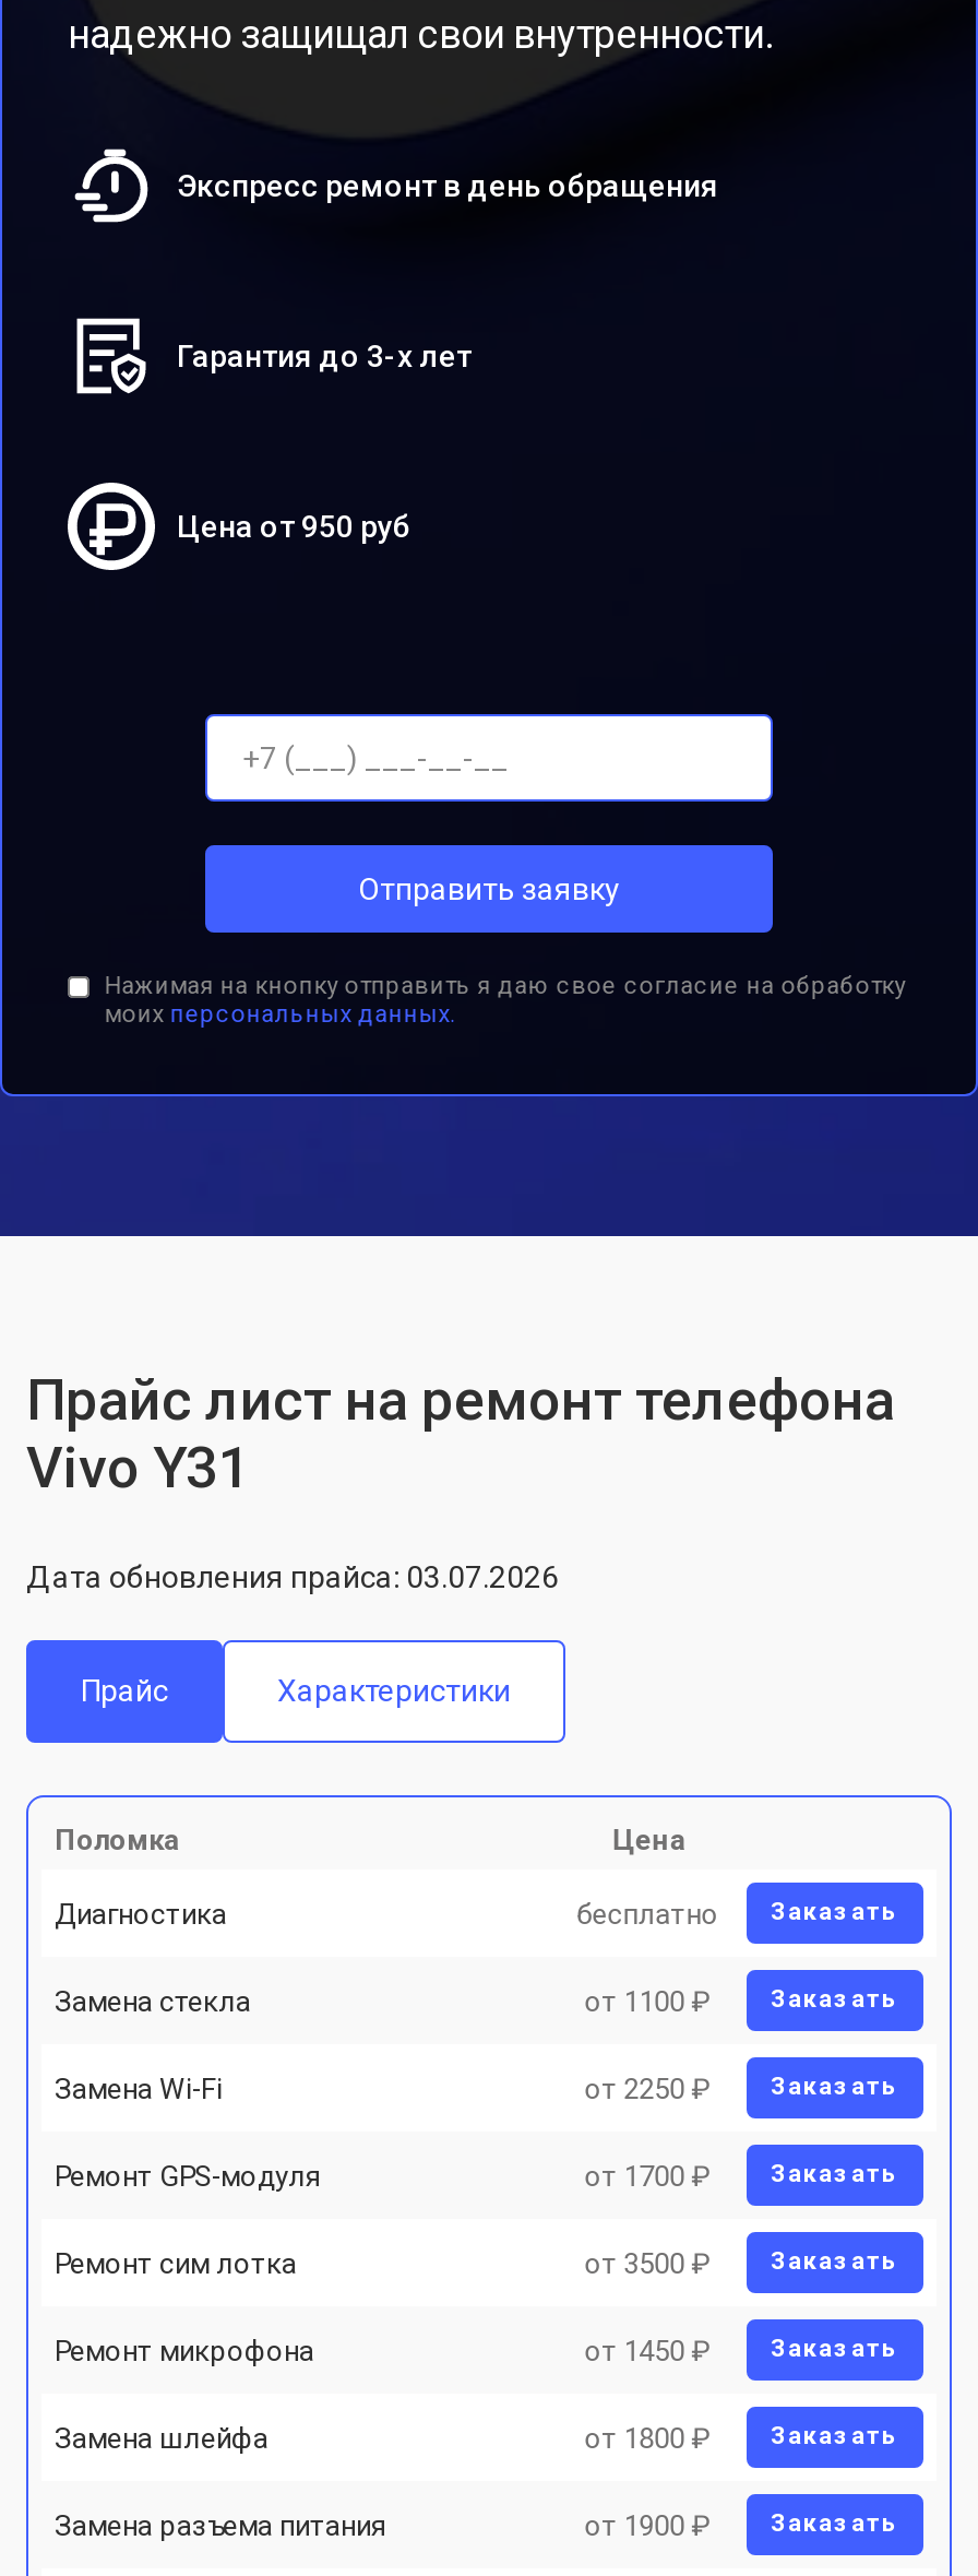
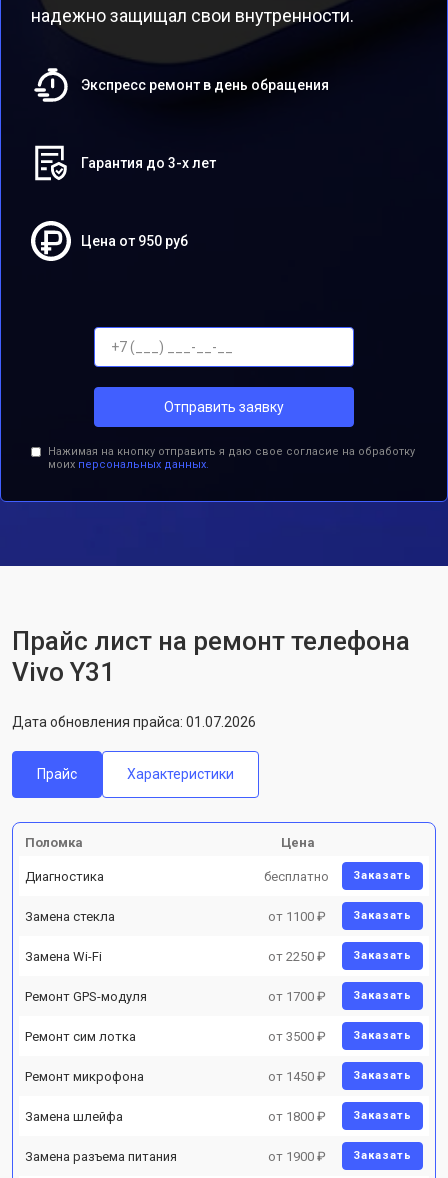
[26,1559,559,1594] Дата обновления прайса: 03.07.2026 -> [12,714,256,730] Дата обновления прайса: 01.07.2026

